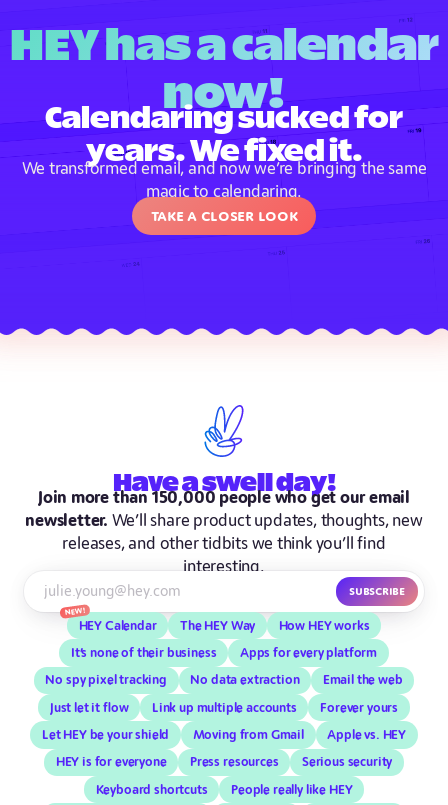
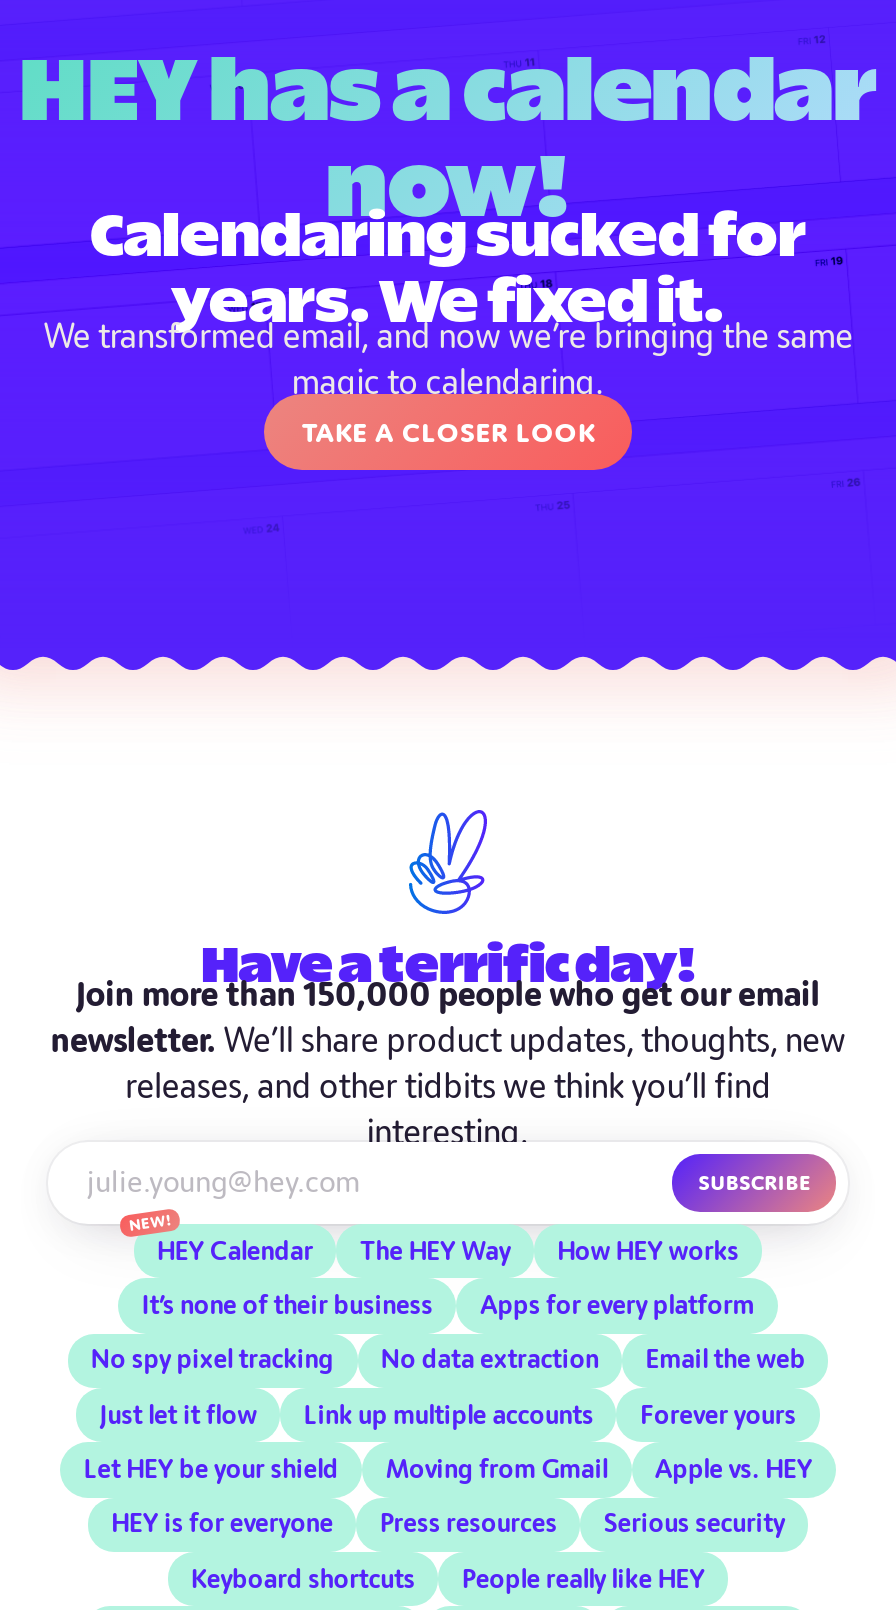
[112,471,335,496] Havea swellday! -> [201,942,695,992] Havea terrificday!

